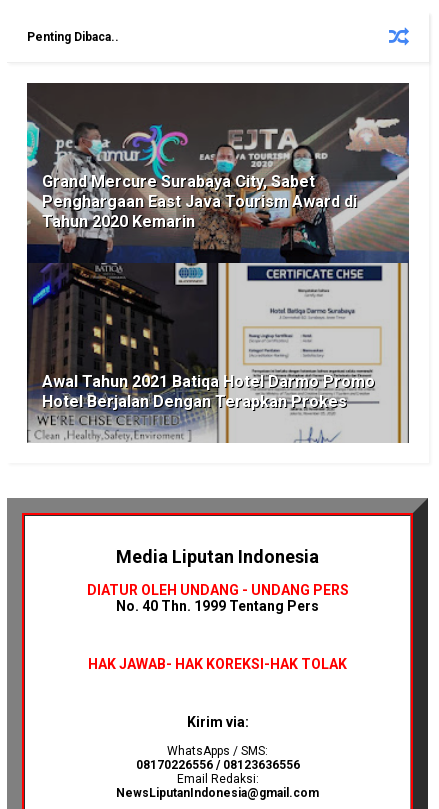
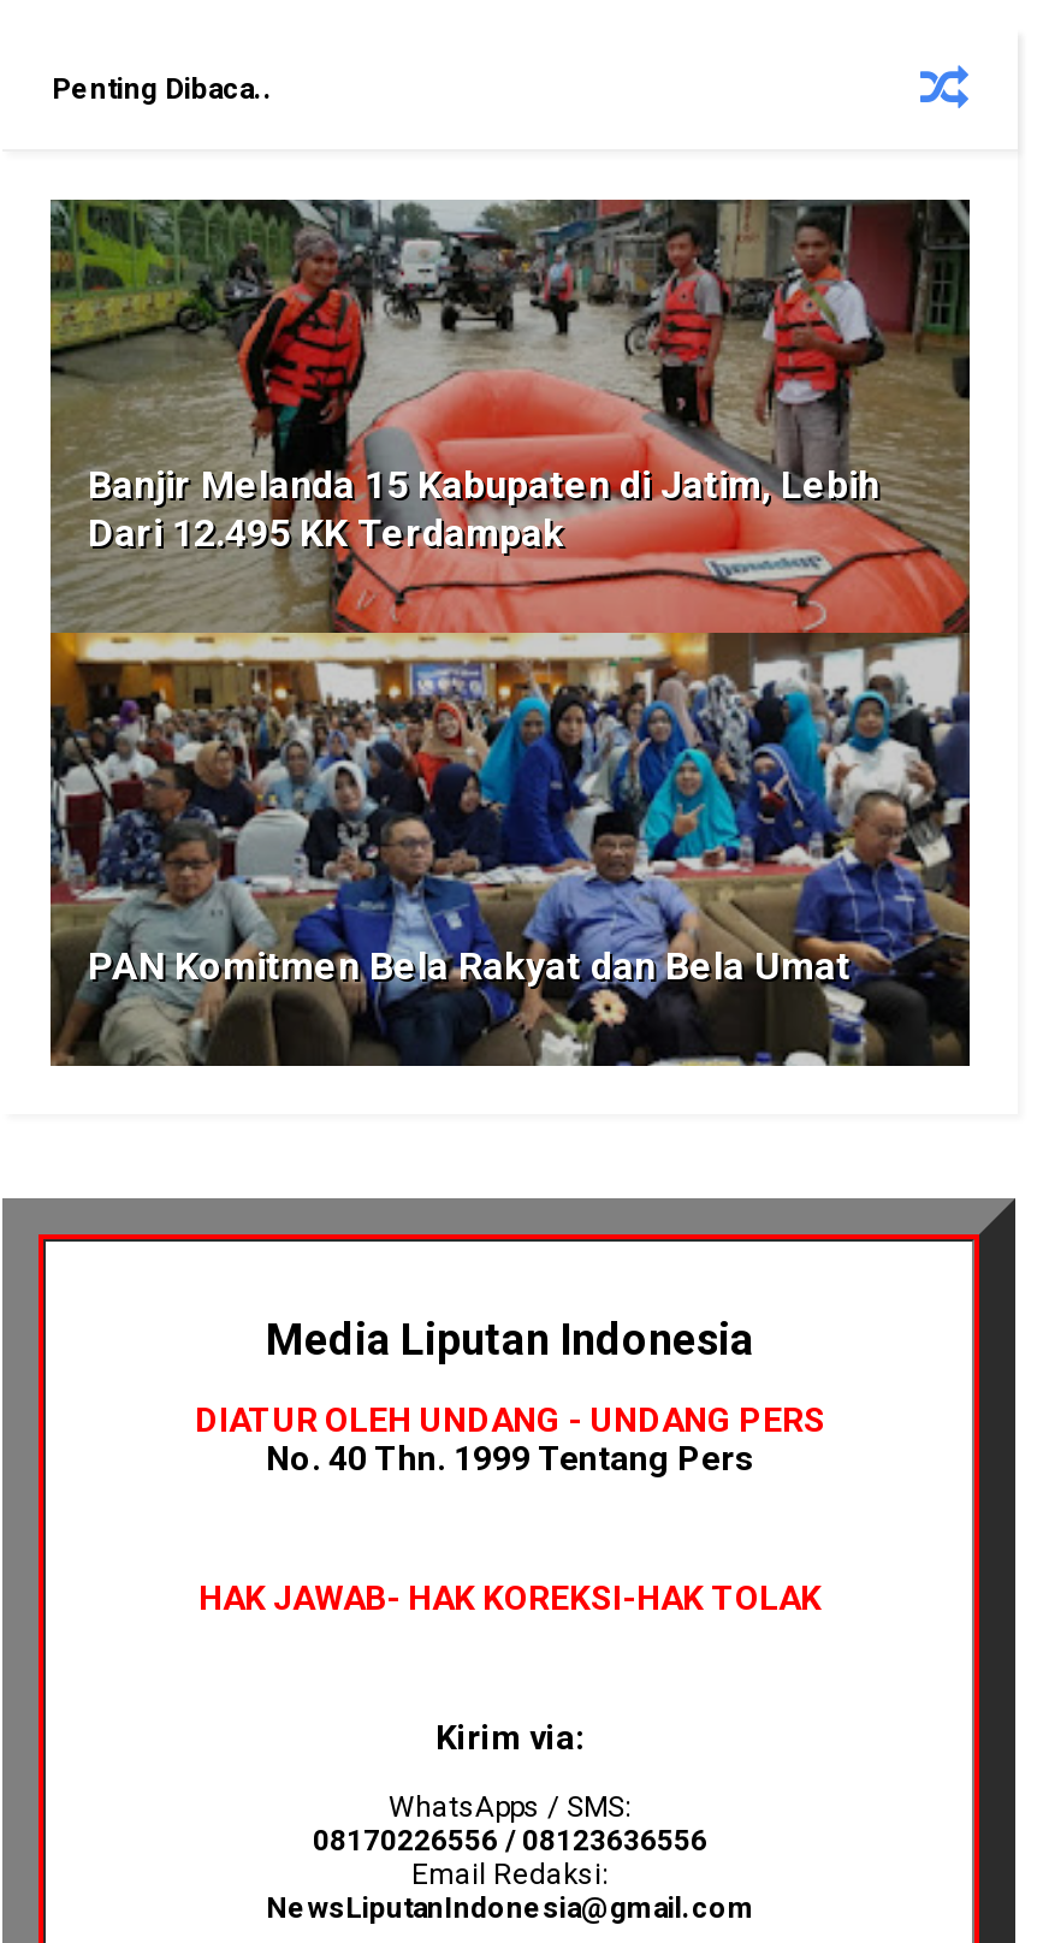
[26,83,410,444] [image] | Grand Mercure Surabaya City, Sabet | Penghargaan East Java Tourism Award di | Tahun 2020 Kemarin -> [48,200,972,1068] [image] | Banjir Melanda 15 Kabupaten di Jatim, Lebih | Dari 12.495 KK Terdampak
[42,372,375,411] Awal Tahun 2021 Batiqa Hotel Darmo Promo | Hotel Berjalan Dengan Terapkan Prokes -> [88,943,850,988] PAN Komitmen Bela Rakyat dan Bela Umat

